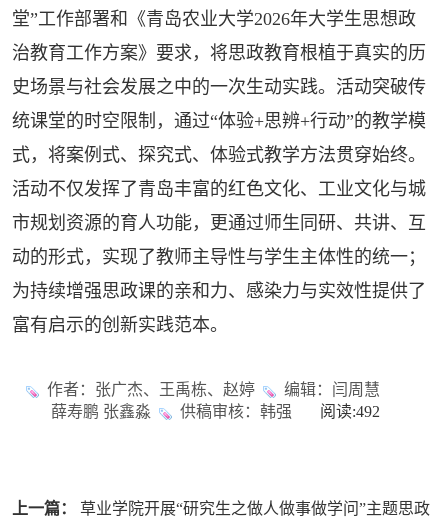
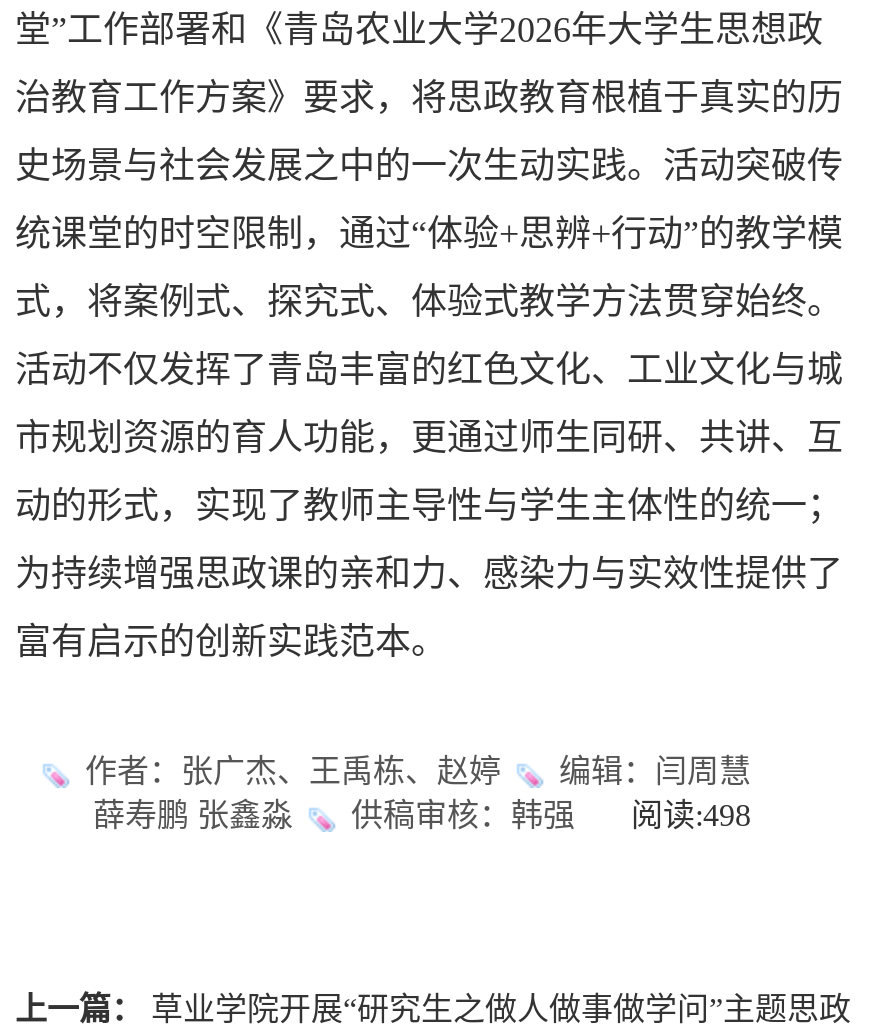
[180,403,380,420] 供稿审核：韩强阅读:492 -> [351,797,751,831] 供稿审核：韩强阅读:498

